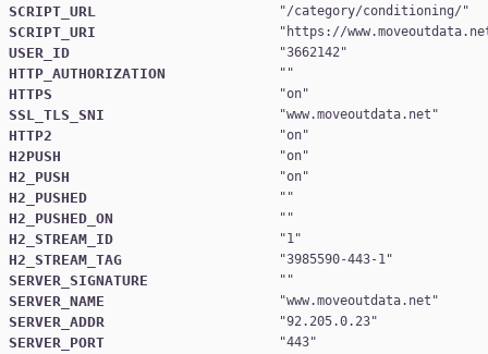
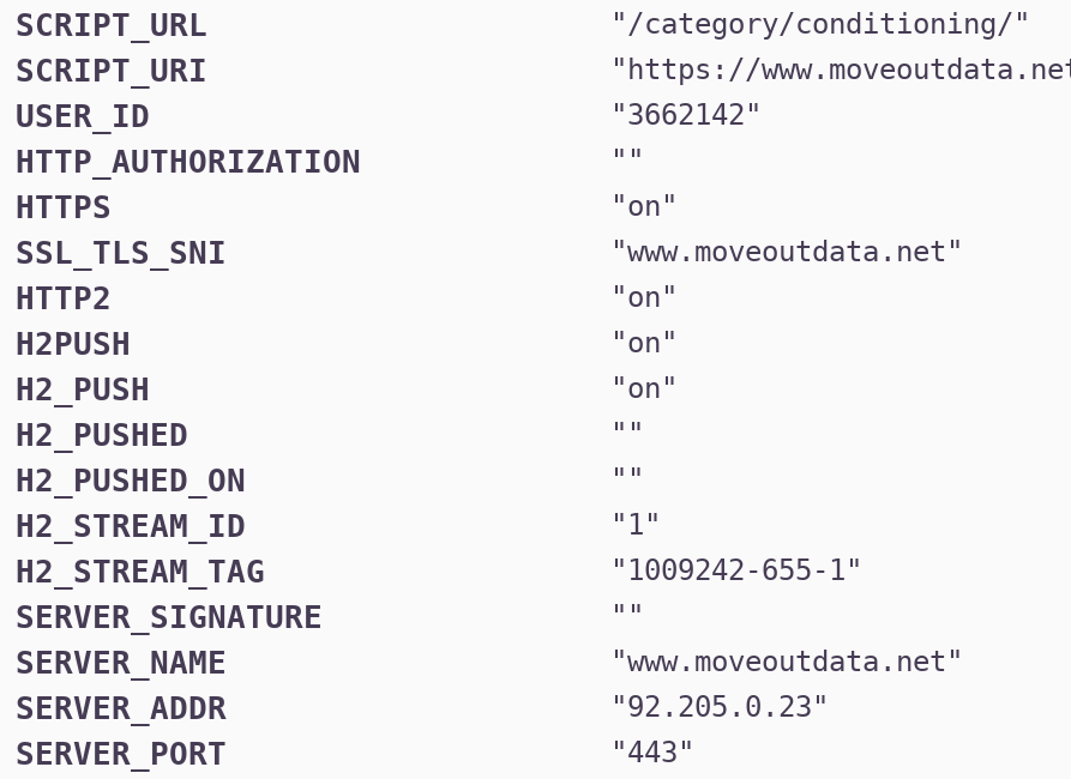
[279,252,386,267] " 3985590-443-1 -> [610,553,846,587] " 1009242-655-1

